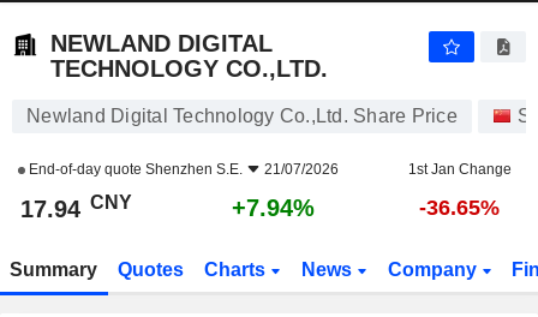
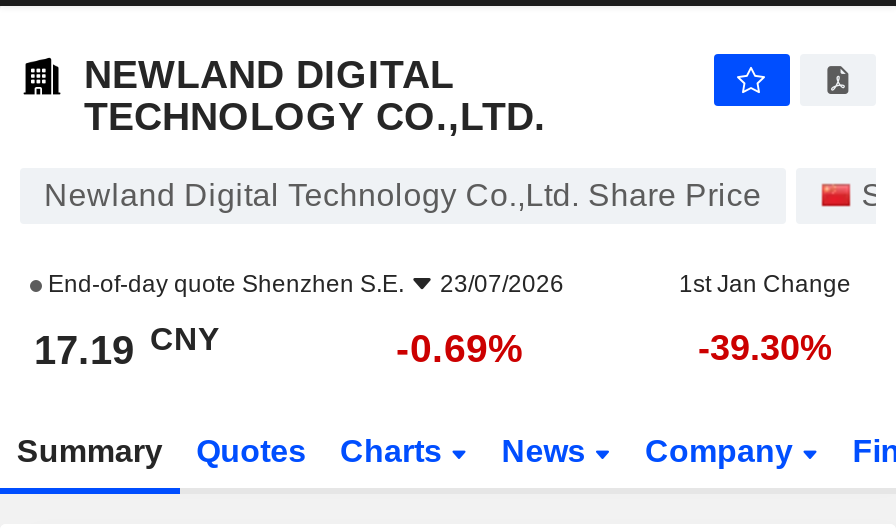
[25,161,339,178] End-of-day quote Shenzhen S.E. 21/07/2026 -> [42,270,564,298] End-of-day quote Shenzhen S.E. 23/07/2026
[20,192,132,222] 17.94 CNY -> [34,321,220,372] 17.19 CNY
[232,195,315,221] +7.94% -> [396,326,524,370] -0.69%
[419,196,500,220] -36.65% -> [698,328,832,368] -39.30%

